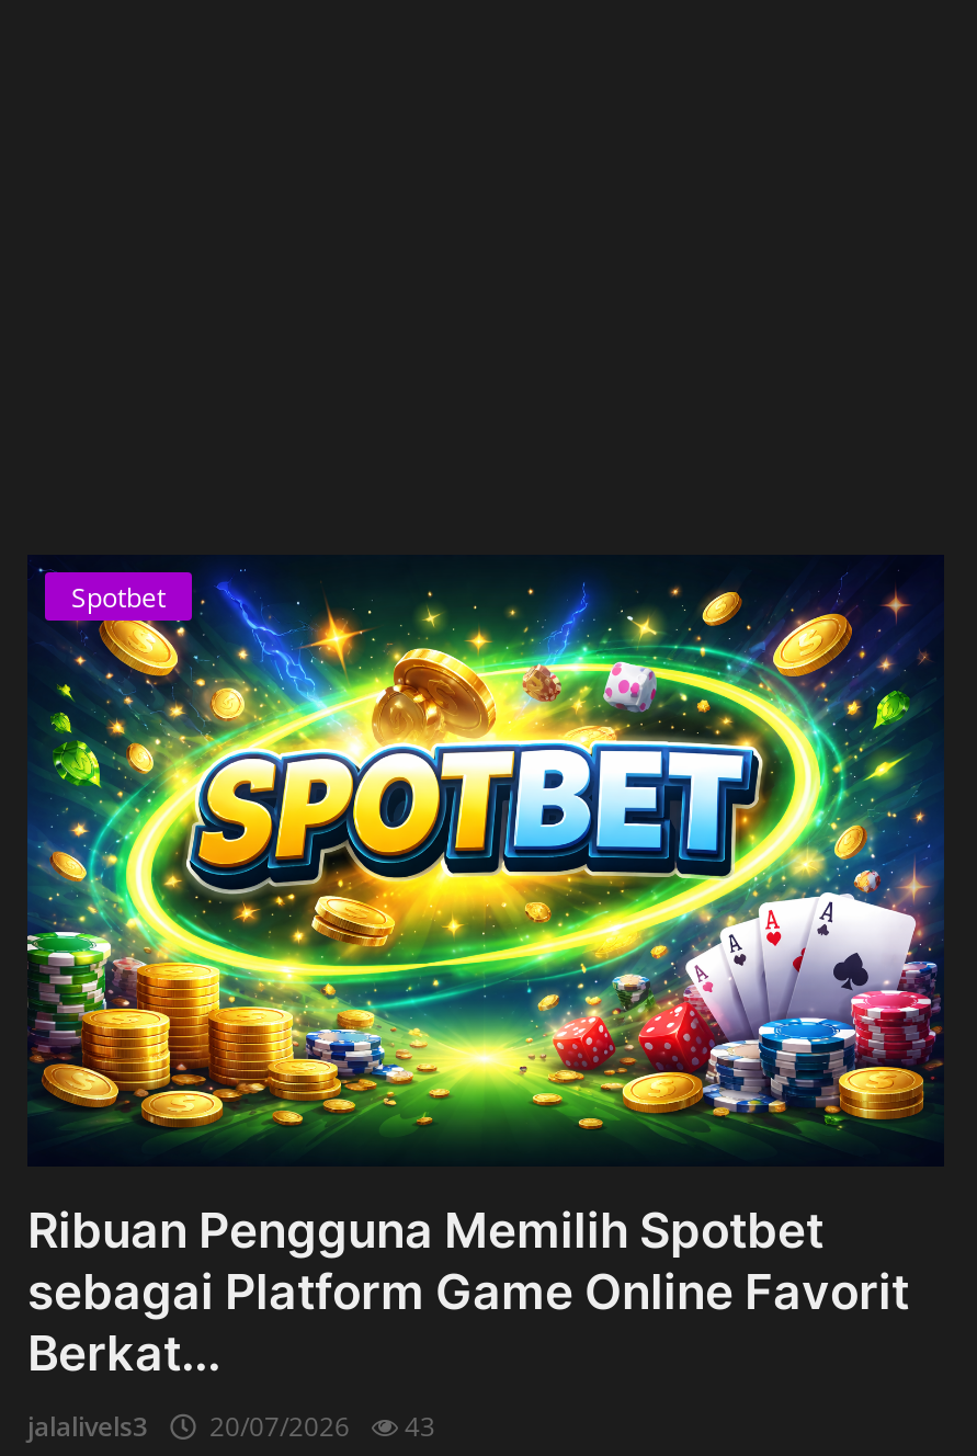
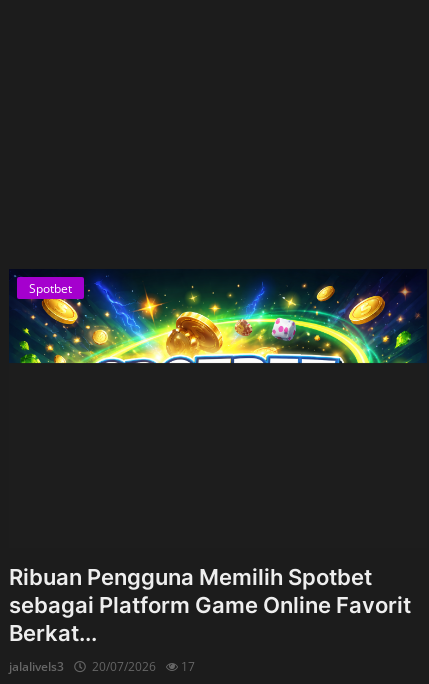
[25,759,944,1140] [image] -> none
[27,1408,435,1445] jalalivels3 20/07/2026 43 -> [9,658,195,675] jalalivels3 20/07/2026 17

